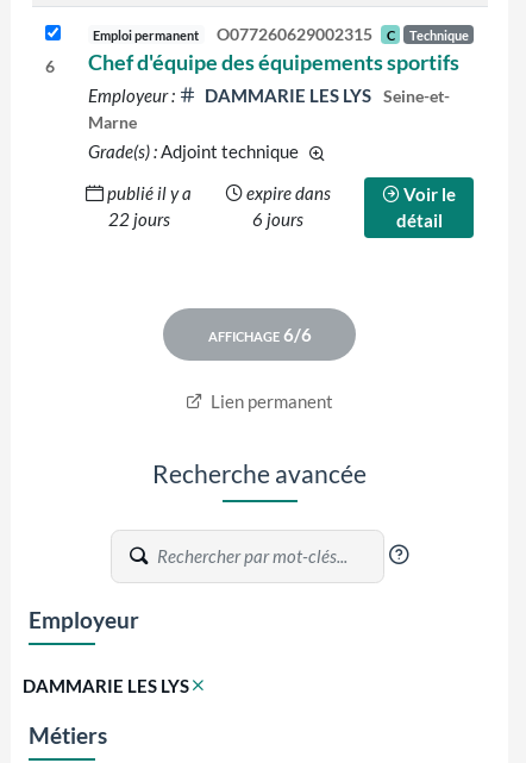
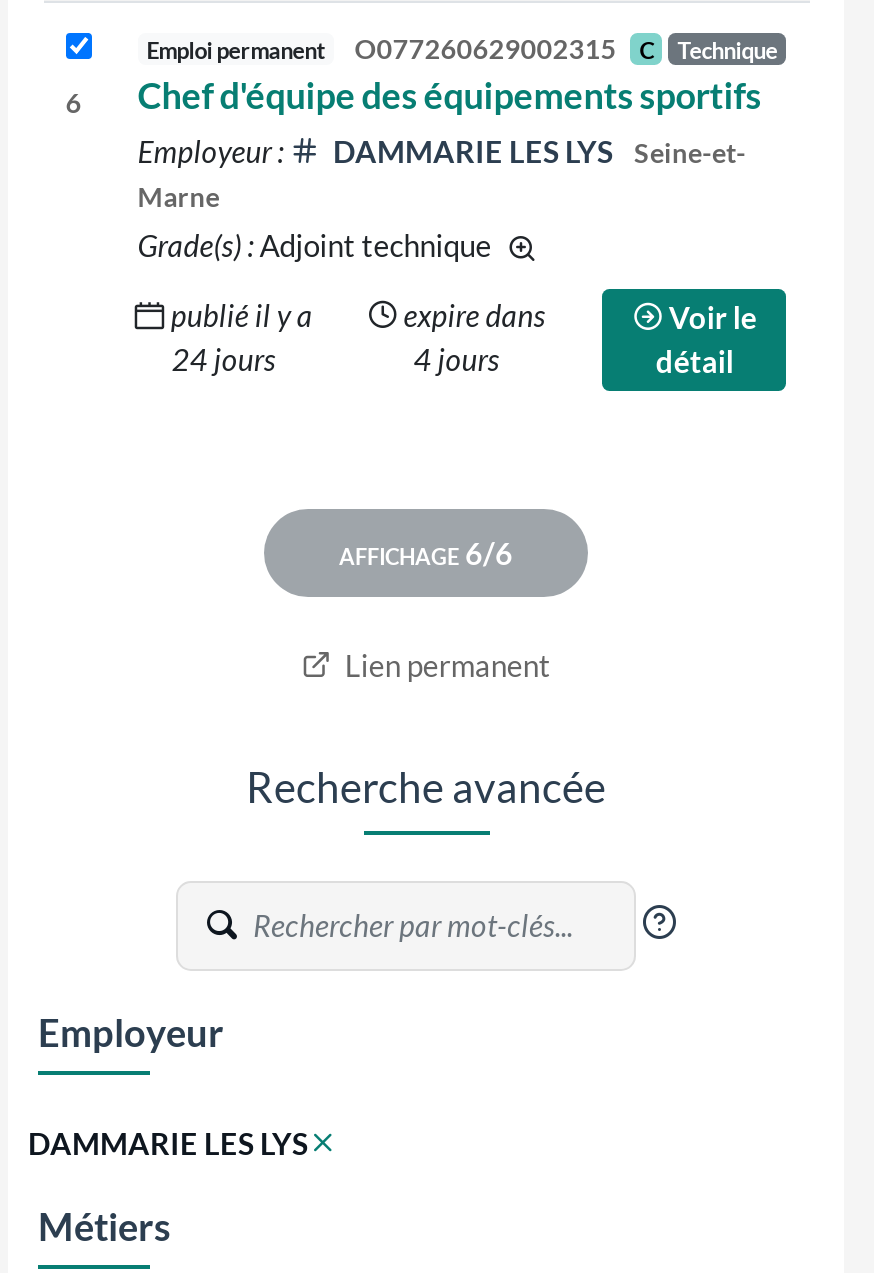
[108,209,170,230] 22 jours -> [172,342,276,378] 24 jours
[252,209,303,230] 6 jours -> [413,342,499,378] 4 jours

